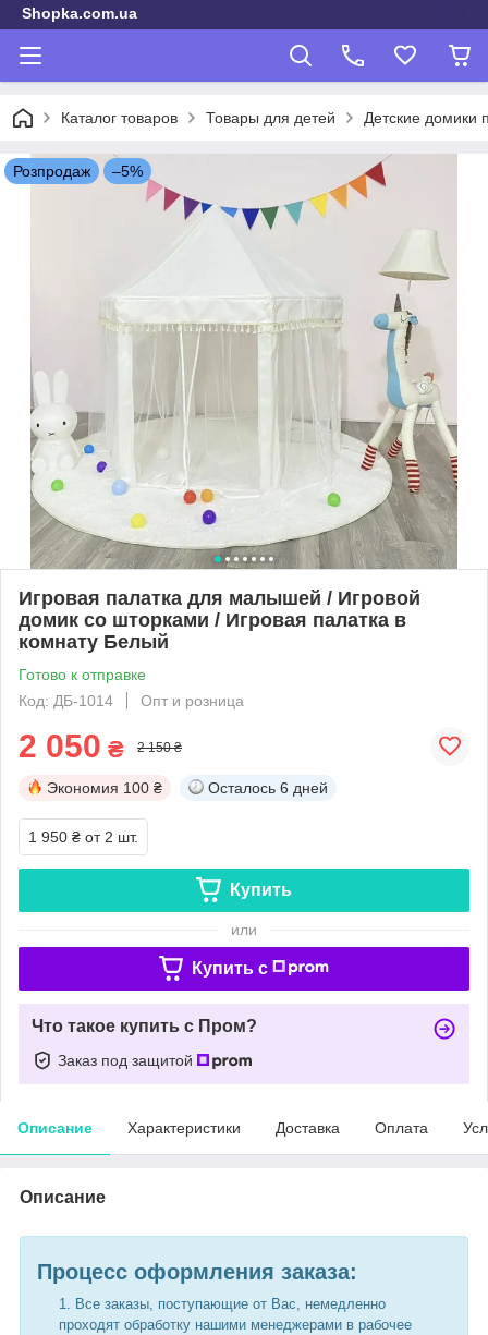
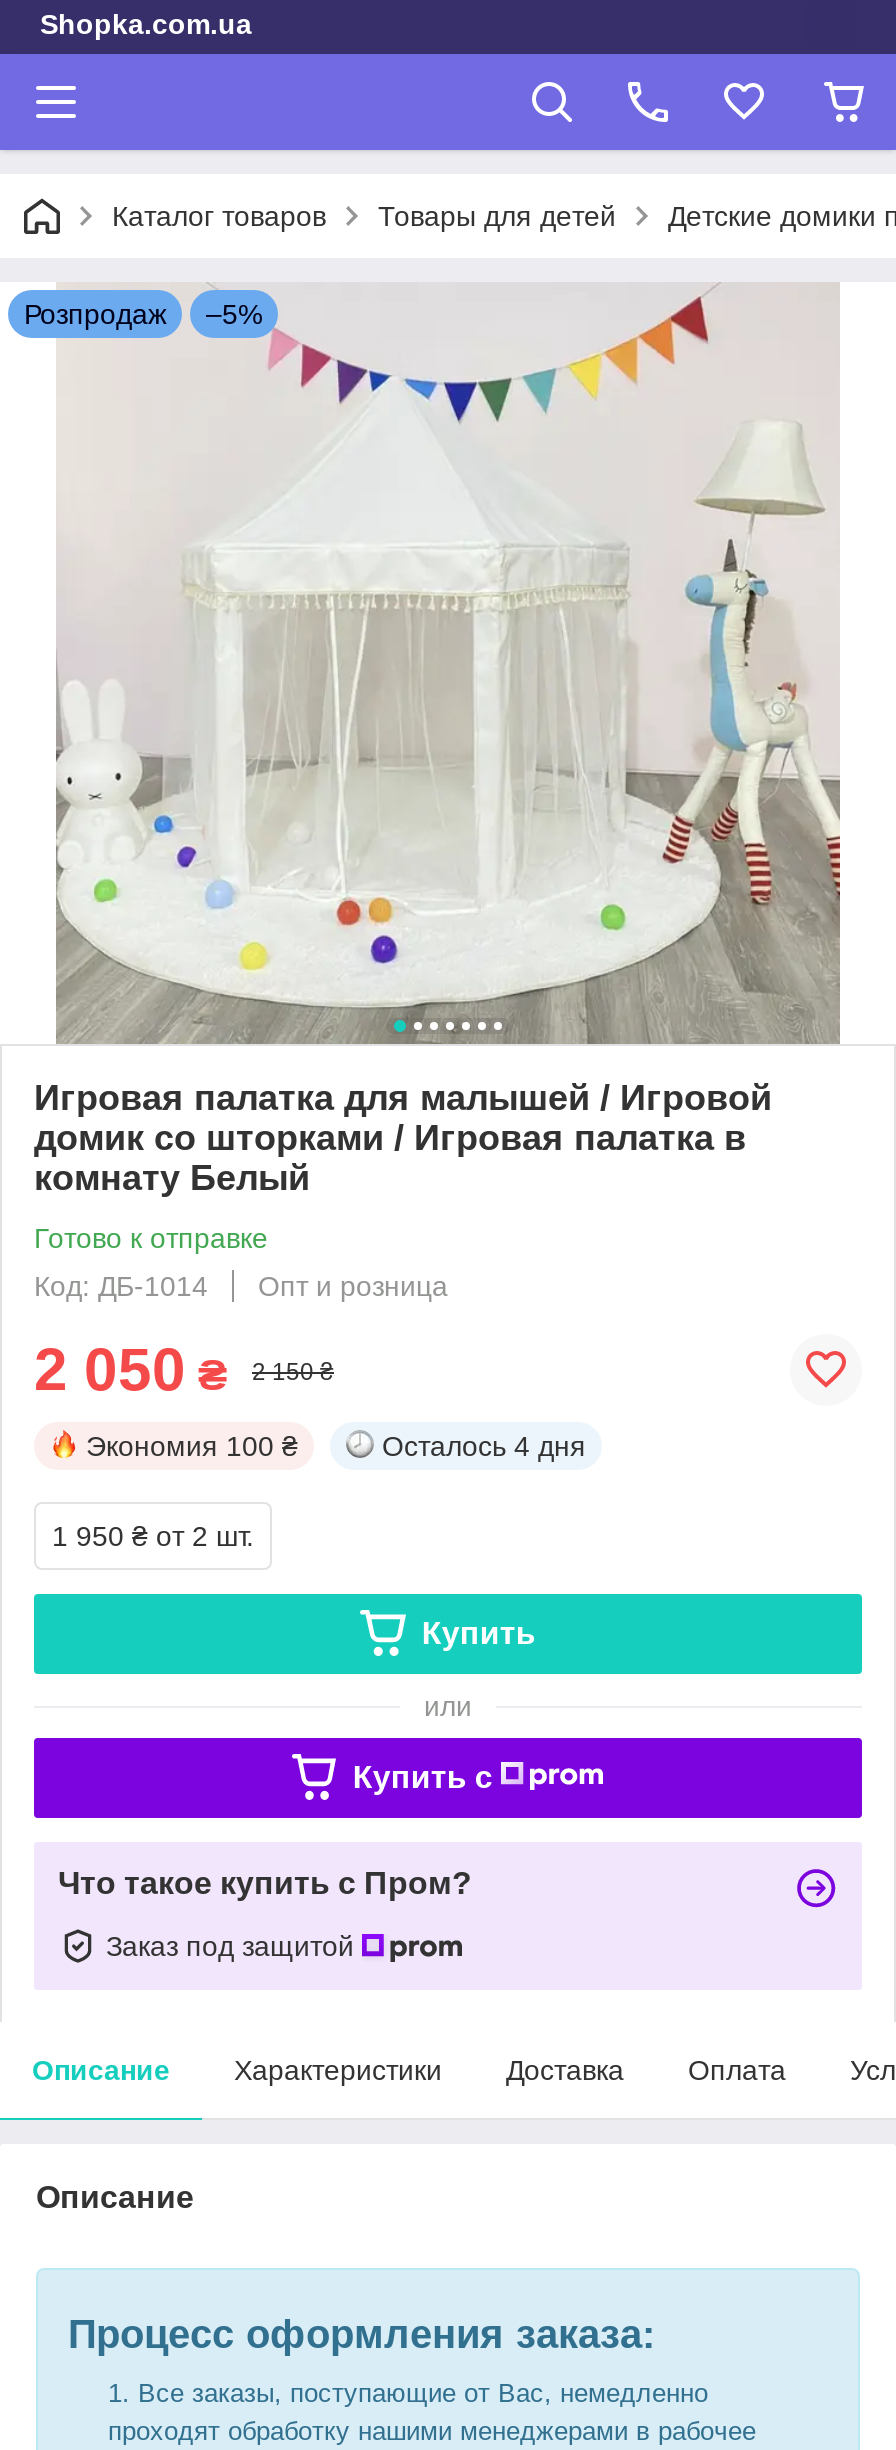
[208,779,328,796] Осталось 6 дней -> [382,1430,586,1462] Осталось 4 дня

